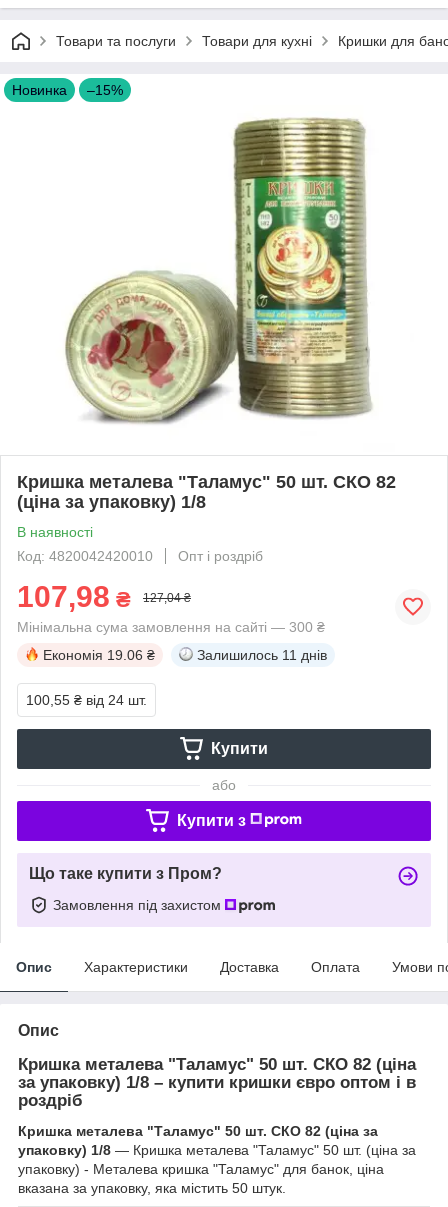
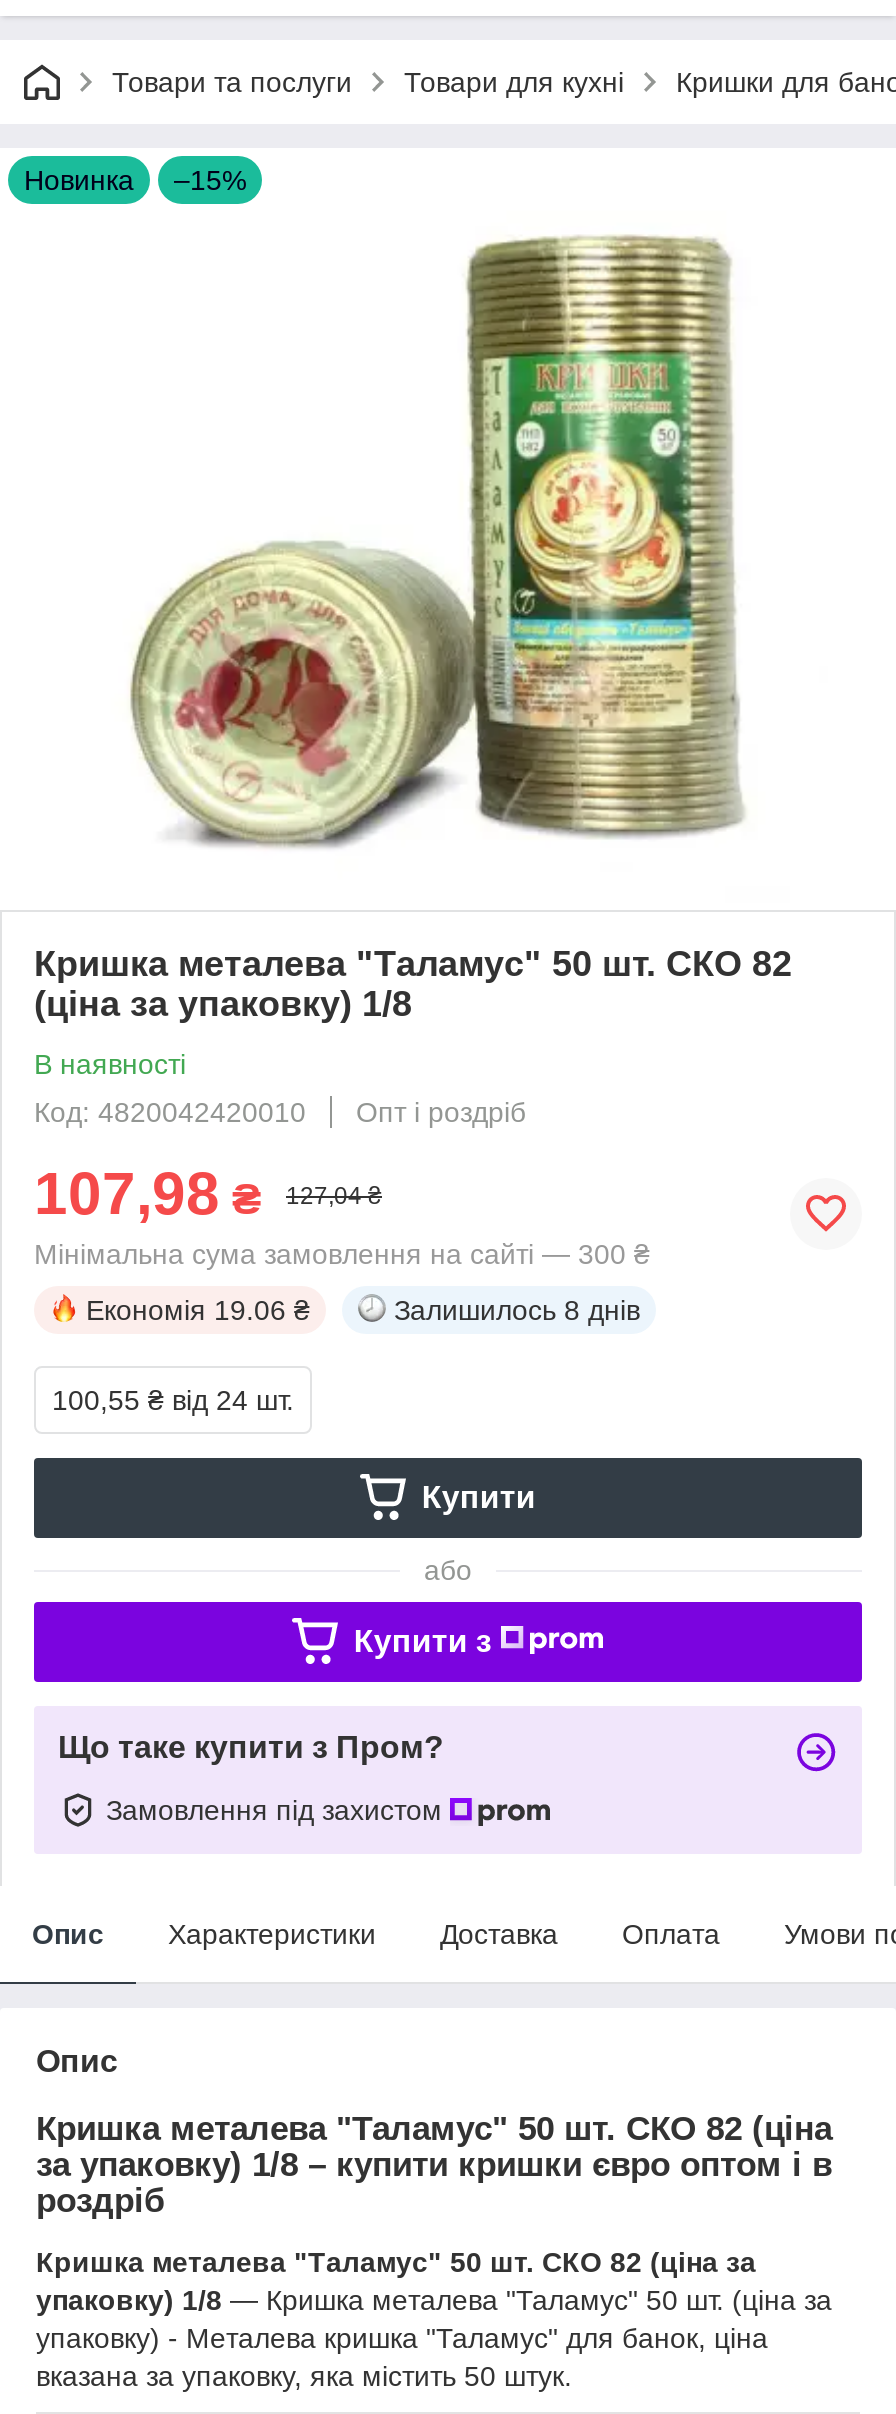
[197,647,327,663] Залишилось 11 днів -> [394,1294,640,1326] Залишилось 8 днів

